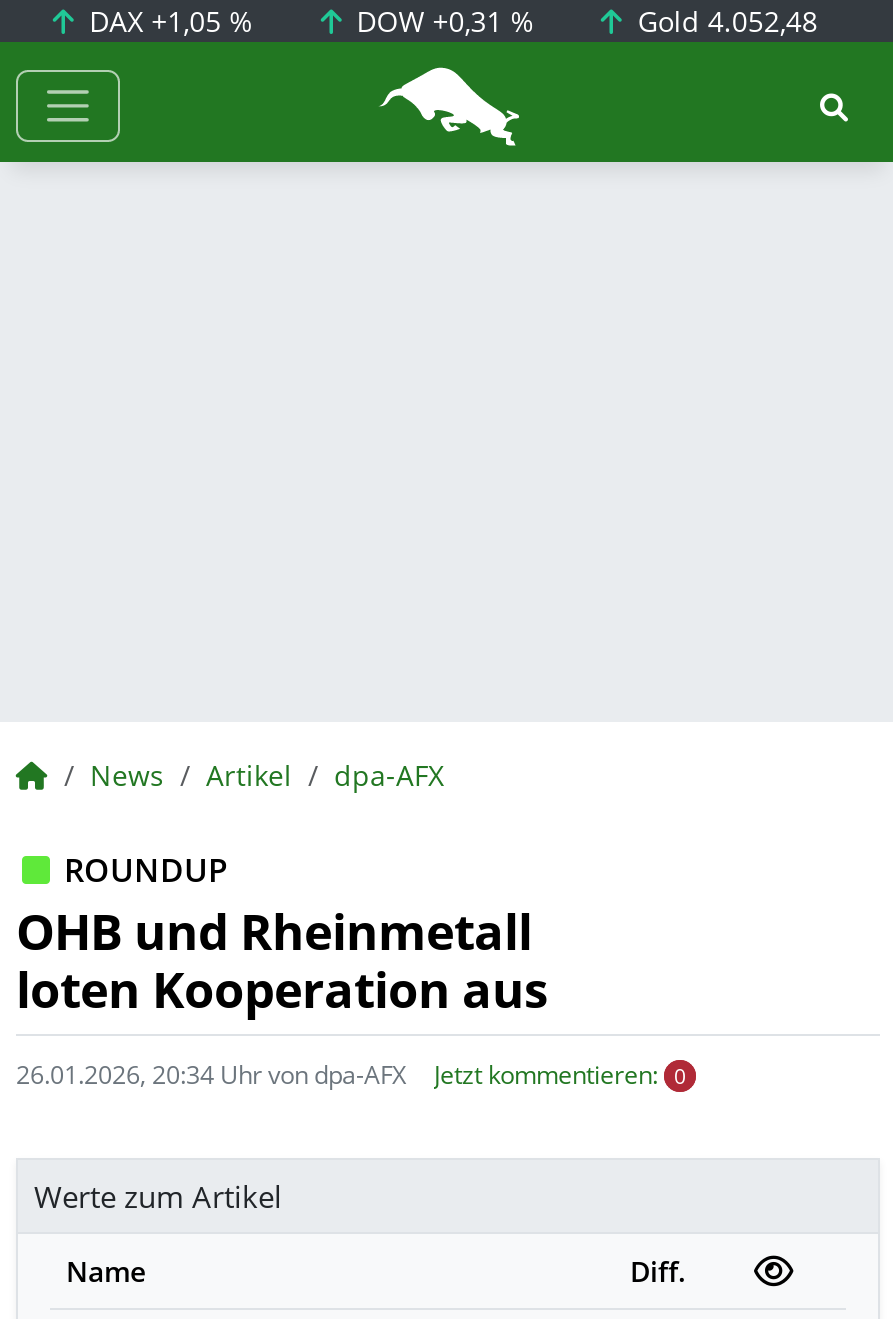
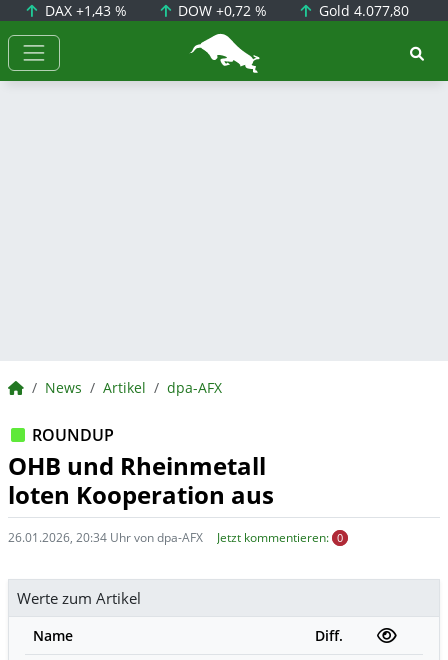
[81,2,253,40] DAX +1,05 % -> [41,1,127,20] DAX +1,43 %
[348,2,534,40] DOW +0,31 % -> [174,1,267,20] DOW +0,72 %
[630,2,818,40] Gold 4.052,48 -> [315,1,409,20] Gold 4.077,80

